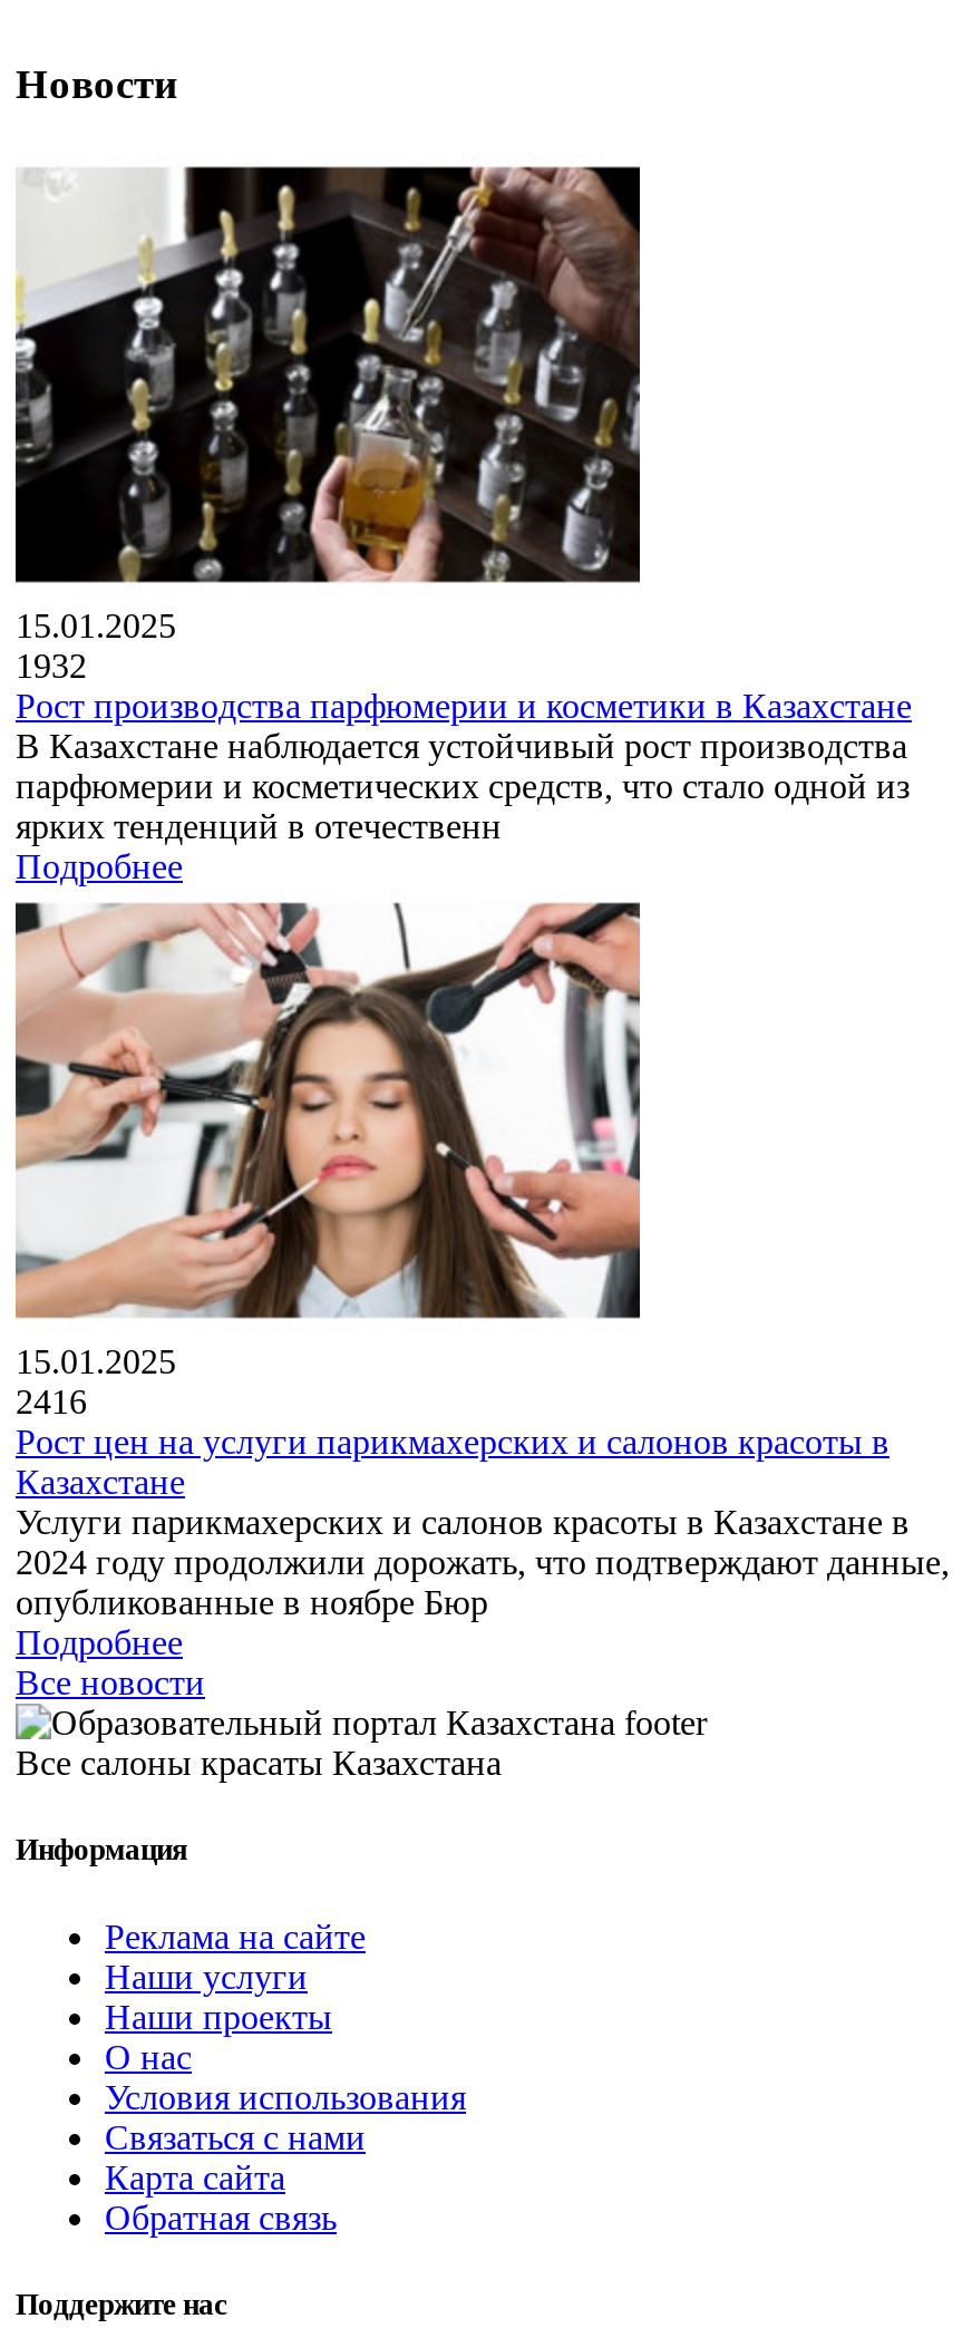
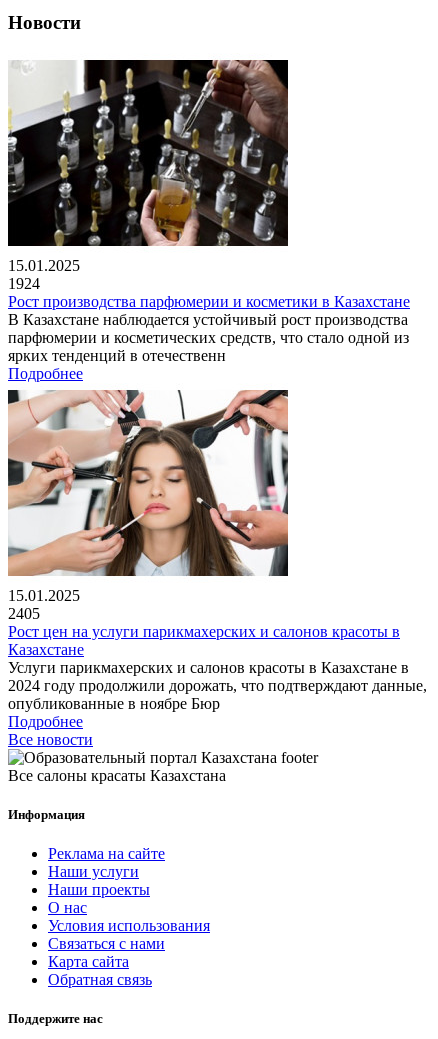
[16,646,87,684] 1932 -> [8,275,40,292] 1924
[16,1382,87,1420] 2416 -> [8,605,40,622] 2405

